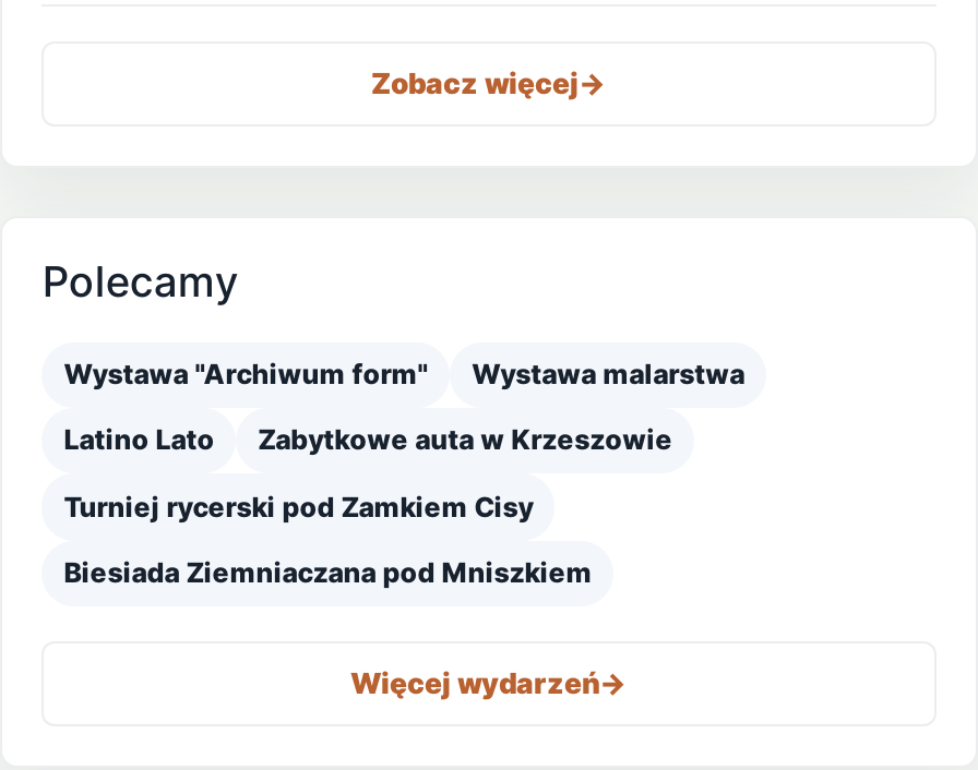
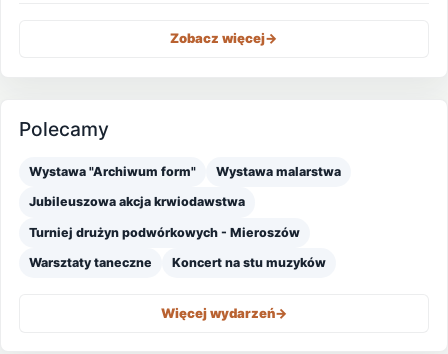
[64,424,673,457] Latino Lato | Zabytkowe auta w Krzeszowie -> [29,194,245,209] Jubileuszowa akcja krwiodawstwa
[64,490,533,523] Turniej rycerski pod Zamkiem Cisy -> [29,225,300,240] Turniej drużyn podwórkowych - Mieroszów
[64,557,592,589] Biesiada Ziemniaczana pod Mniszkiem -> [29,255,326,270] Warsztaty taneczne | Koncert na stu muzyków

